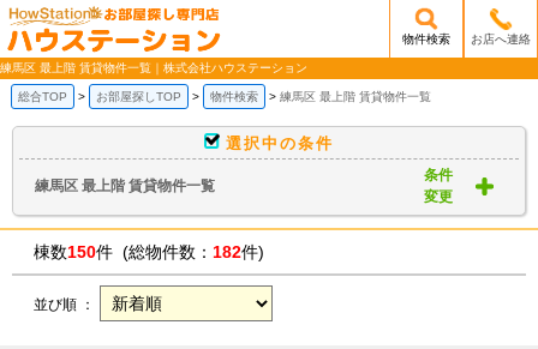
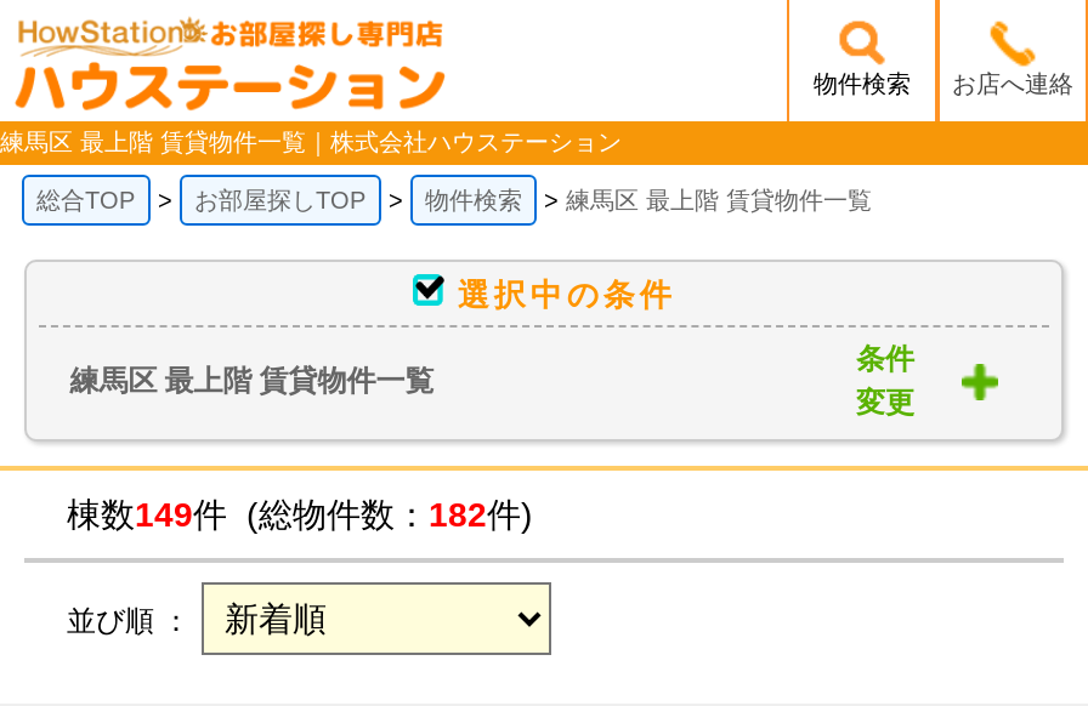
[33,242,264,261] 棟数150件 (総物件数：182件) -> [67,495,533,534] 棟数149件 (総物件数：182件)

